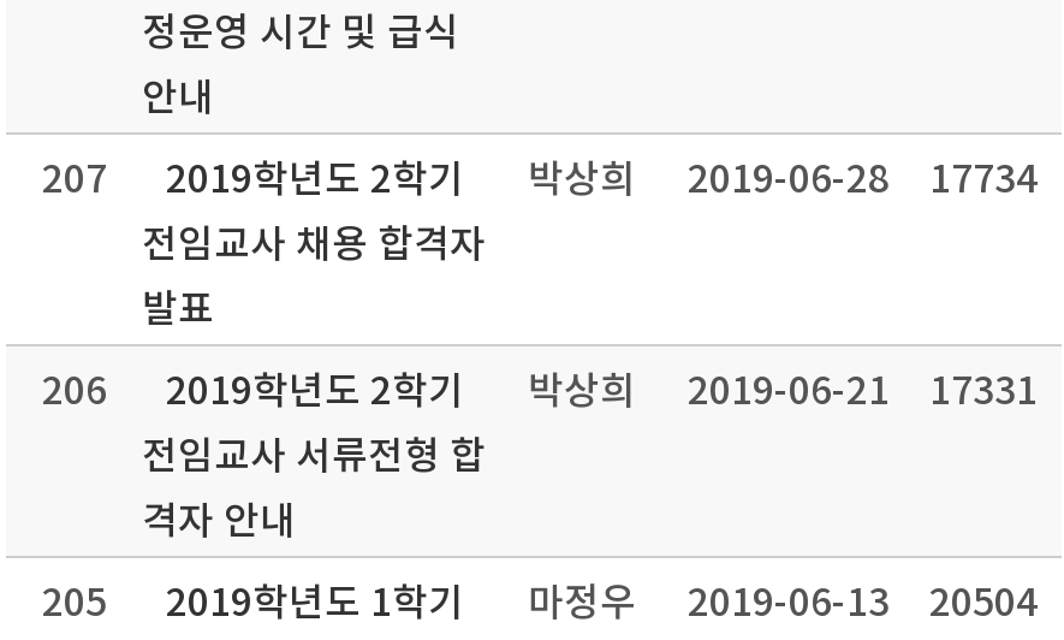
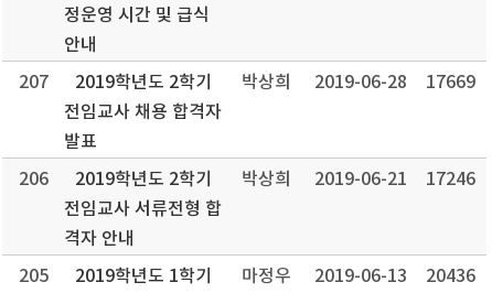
[42,159,1038,202] 207 2019학년도 2학기 박상희 2019-06-28 17734 -> [19,73,475,93] 207 2019학년도 2학기 박상희 2019-06-28 17669
[42,371,1038,414] 206 2019학년도 2학기 박상희 2019-06-21 17331 -> [19,170,475,189] 206 2019학년도 2학기 박상희 2019-06-21 17246
[42,582,1038,626] 205 2019학년도 1학기 마정우 2019-06-13 20504 -> [19,267,475,286] 205 2019학년도 1학기 마정우 2019-06-13 20436

